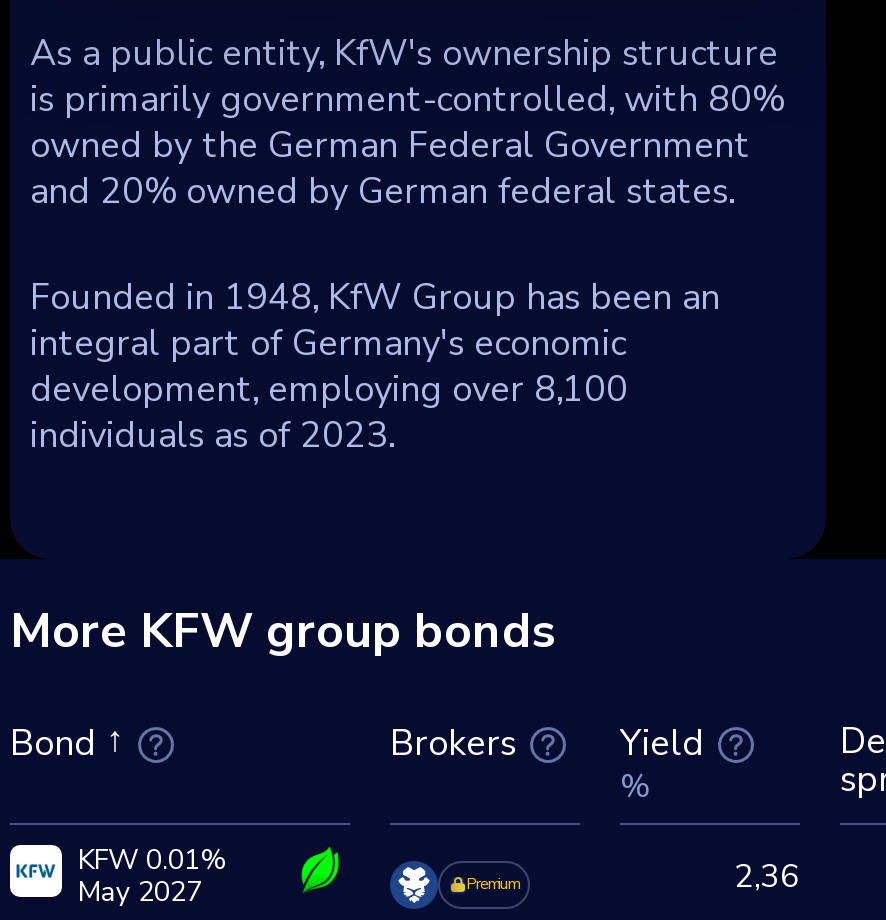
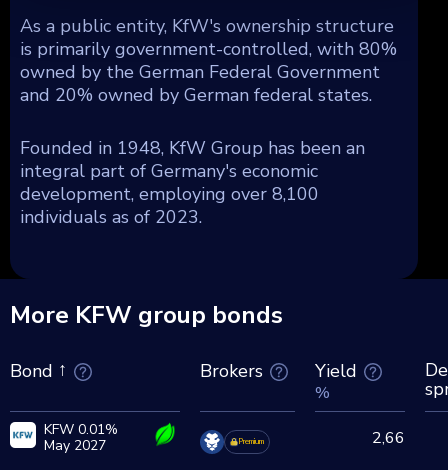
[734,855,800,899] 2,36 -> [372,427,405,449] 2,66

